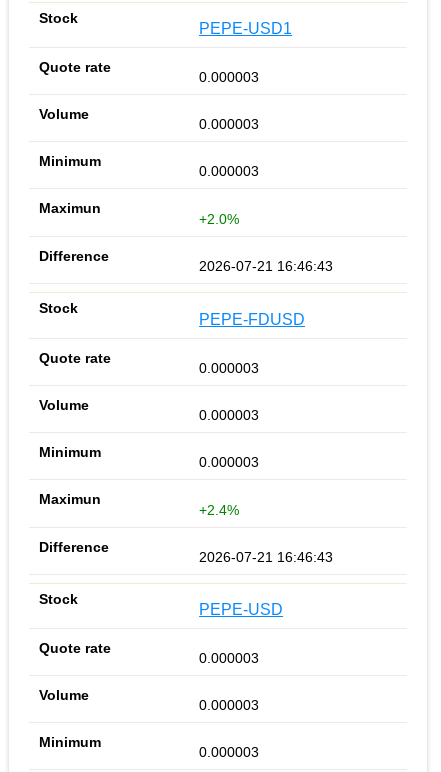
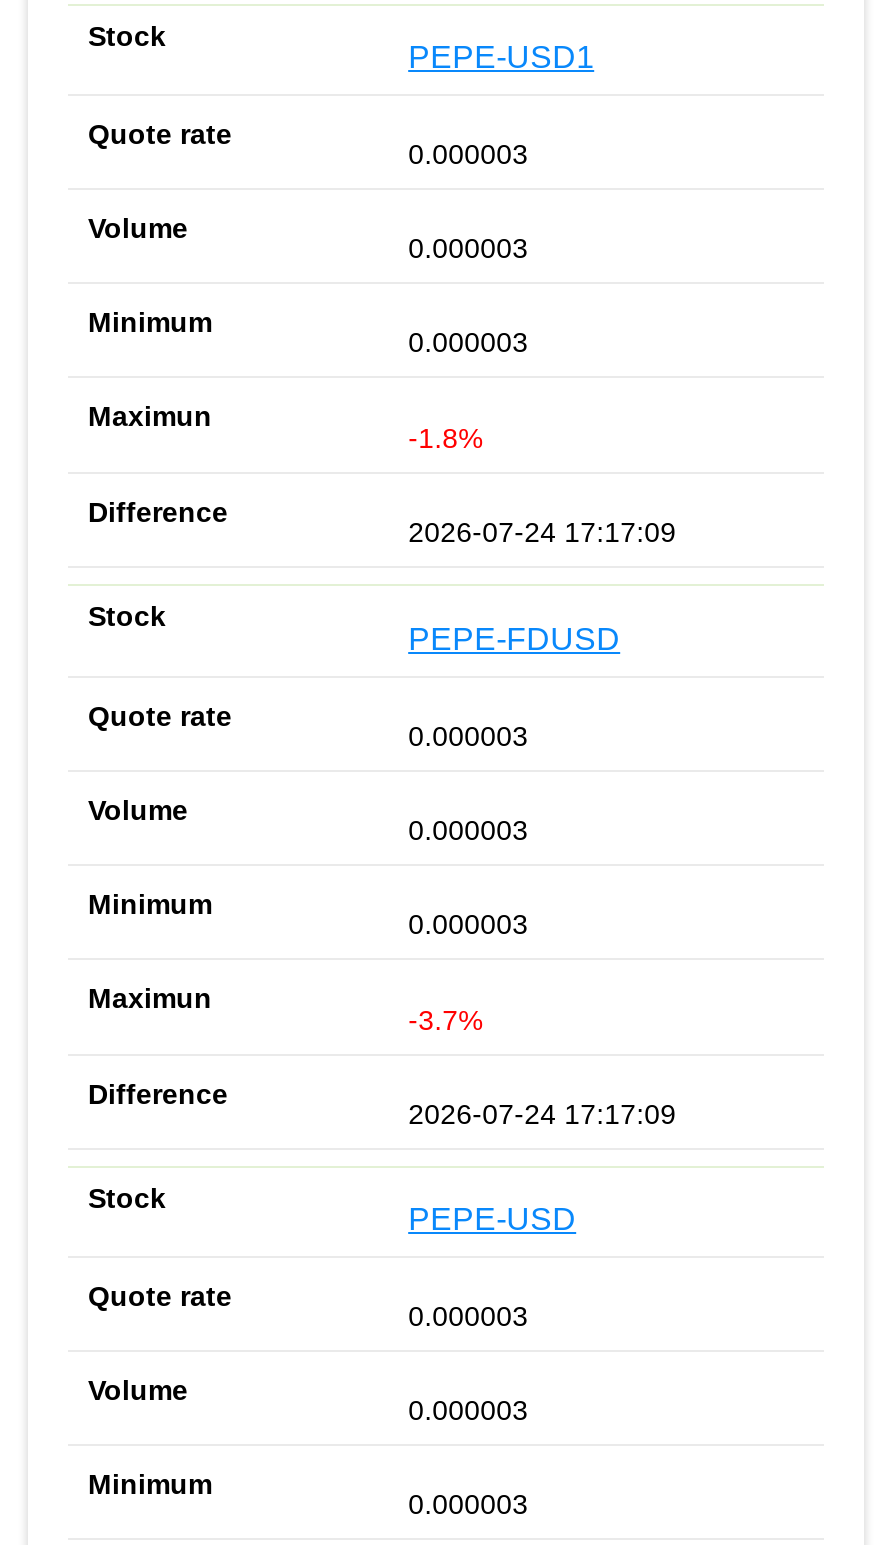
[199,211,239,227] +2.0% -> [408,423,482,455] -1.8%
[199,258,333,274] 2026-07-21 16:46:43 -> [408,517,676,549] 2026-07-24 17:17:09
[199,502,239,518] +2.4% -> [408,1004,482,1036] -3.7%
[199,549,333,565] 2026-07-21 16:46:43 -> [408,1098,676,1130] 2026-07-24 17:17:09

